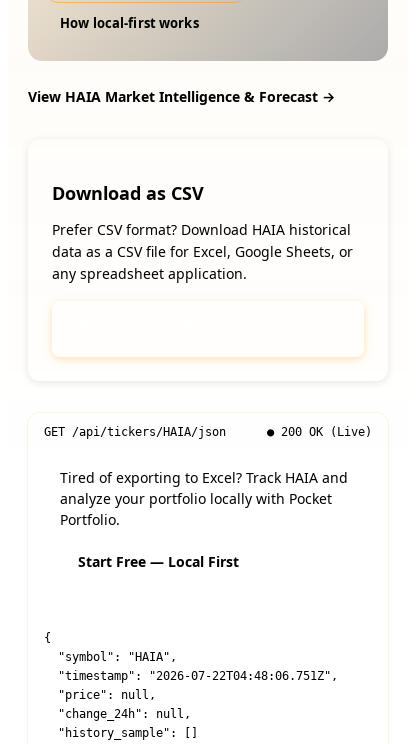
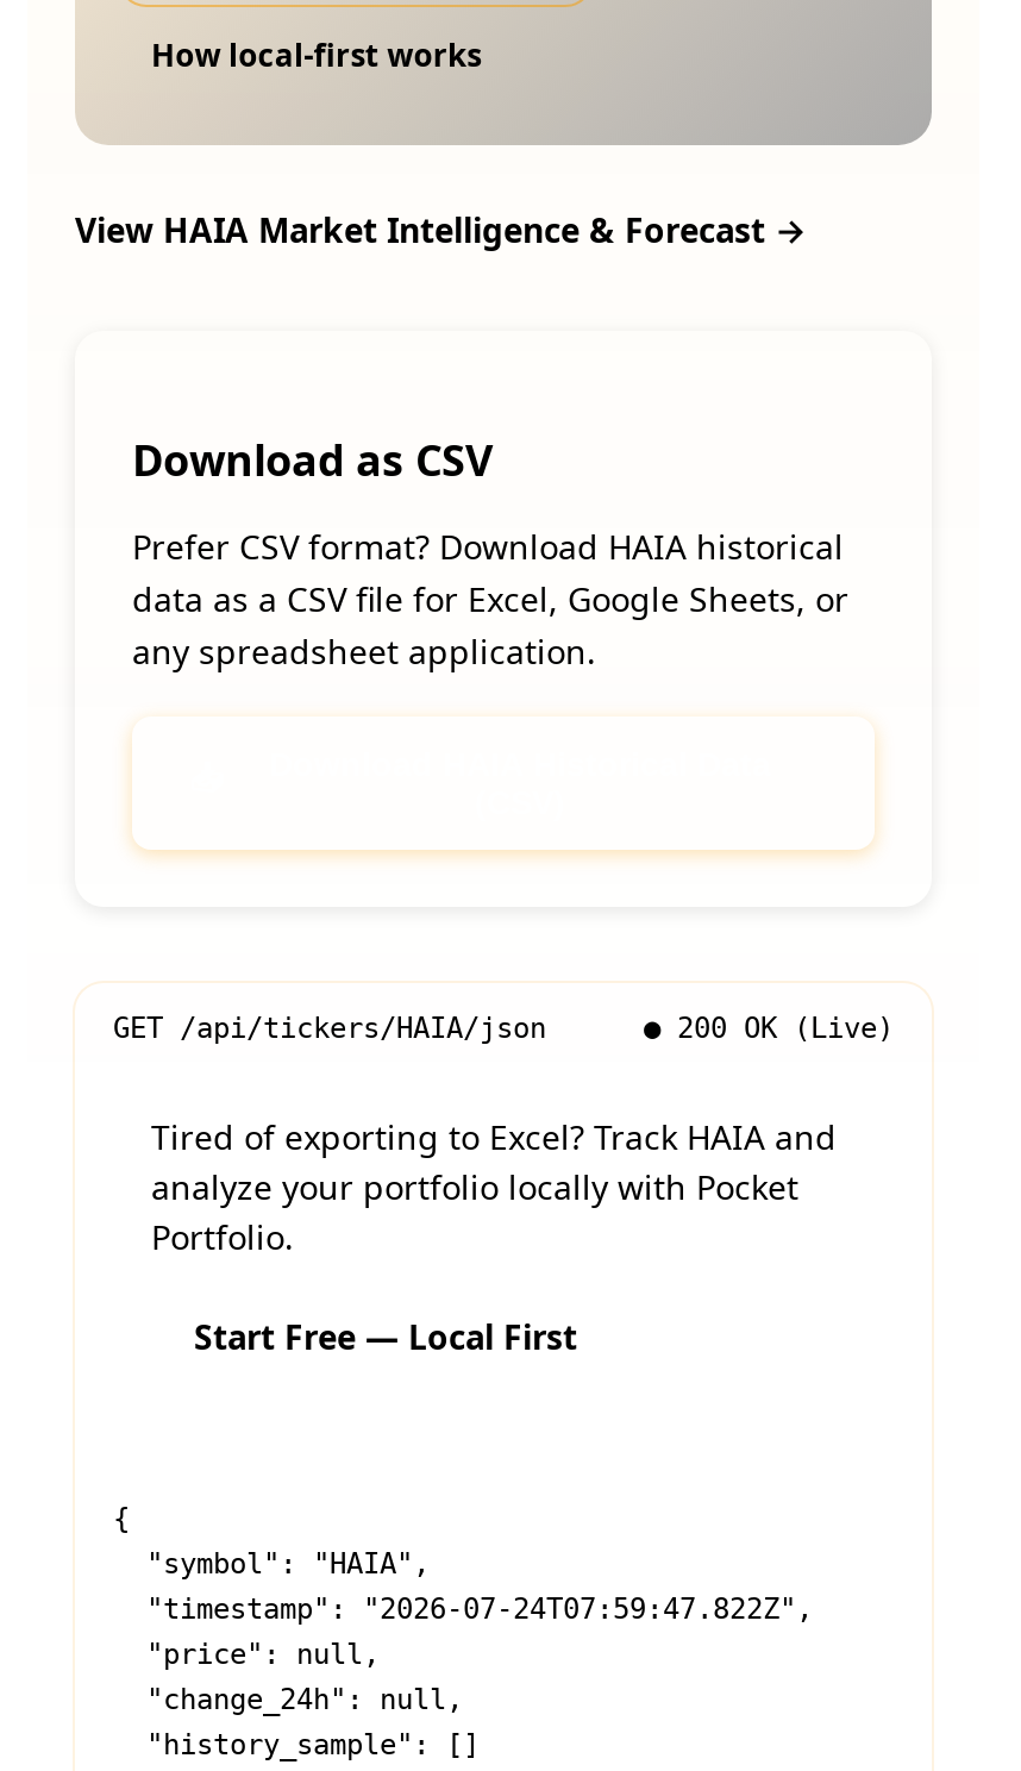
[44,669,338,683] "timestamp": "2026-07-22T04:48:06.751Z", -> [113,1593,813,1626] "timestamp": "2026-07-24T07:59:47.822Z",

